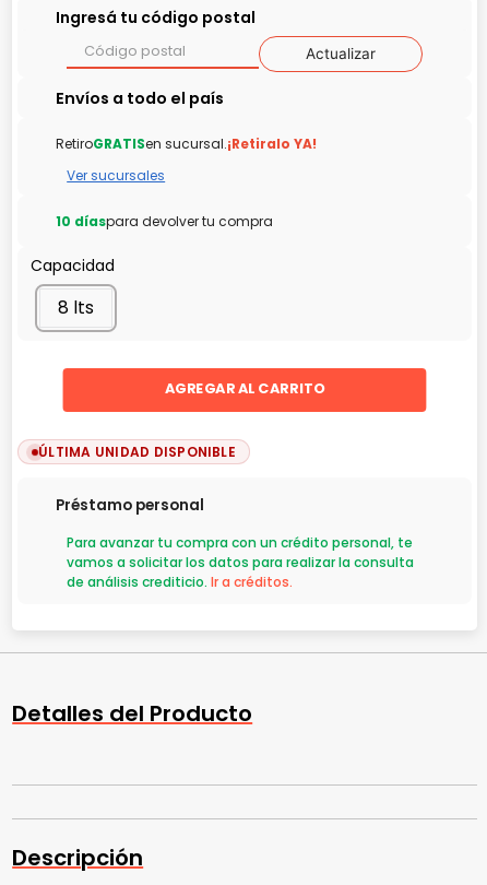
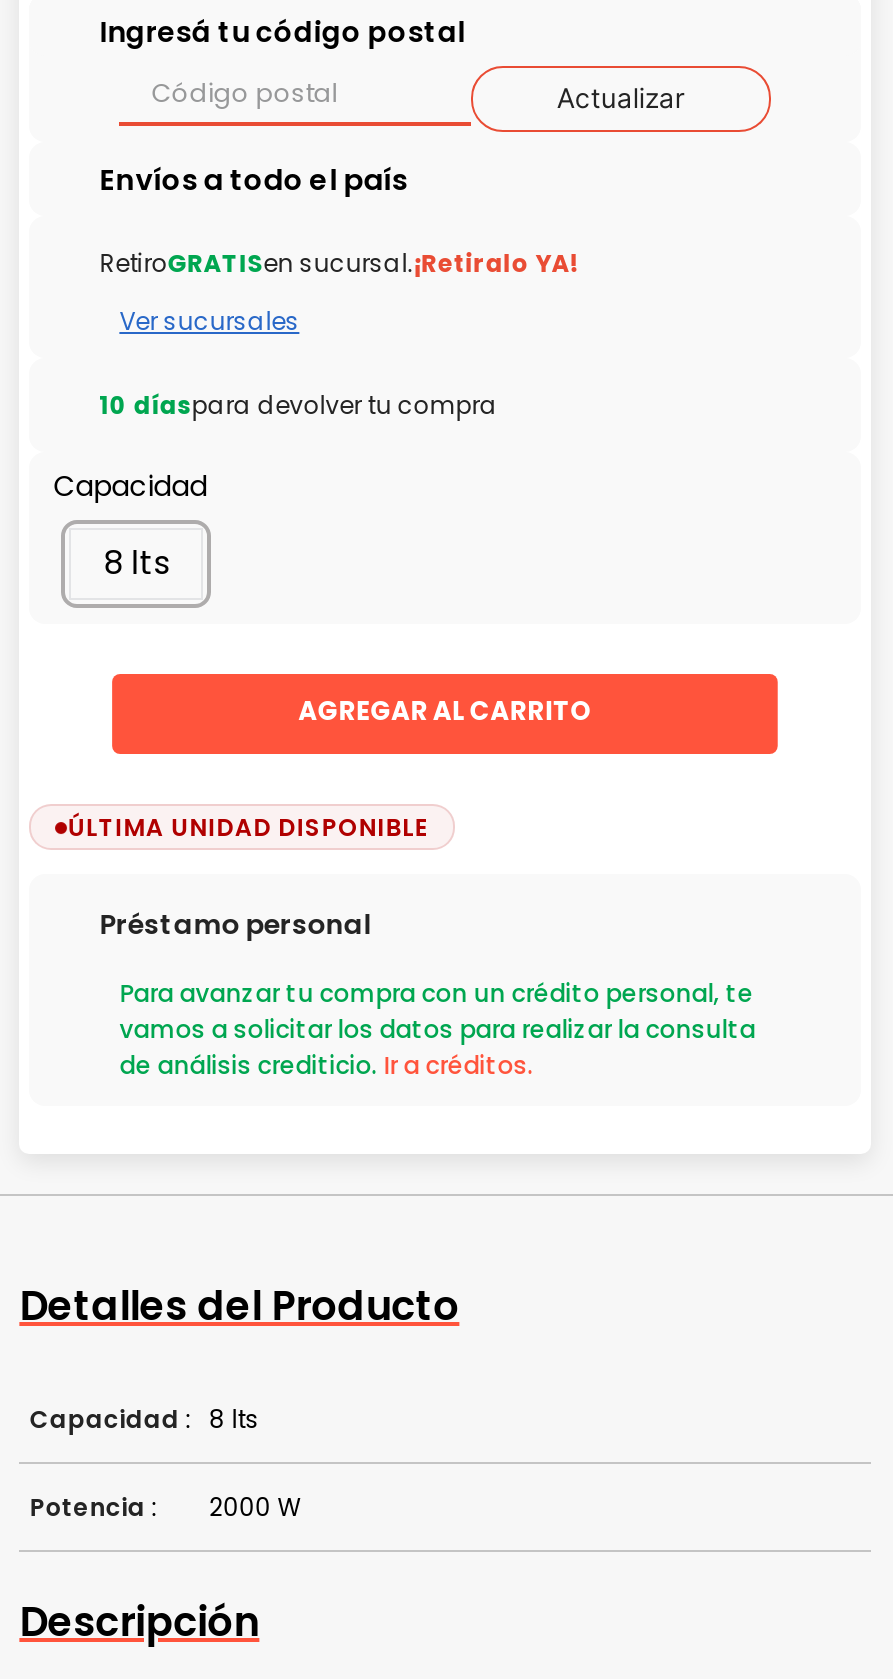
none -> [29,1402,301,1524] Capacidad: 8 lts | Potencia: | 2000 W

